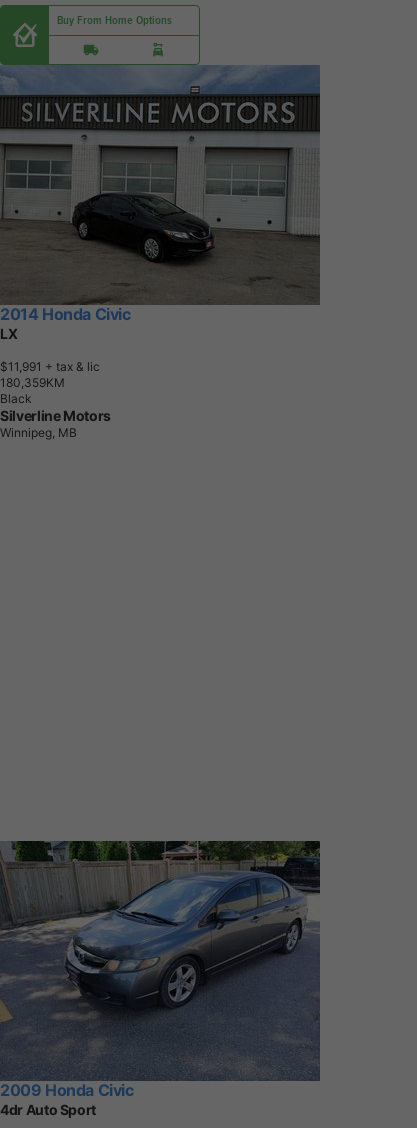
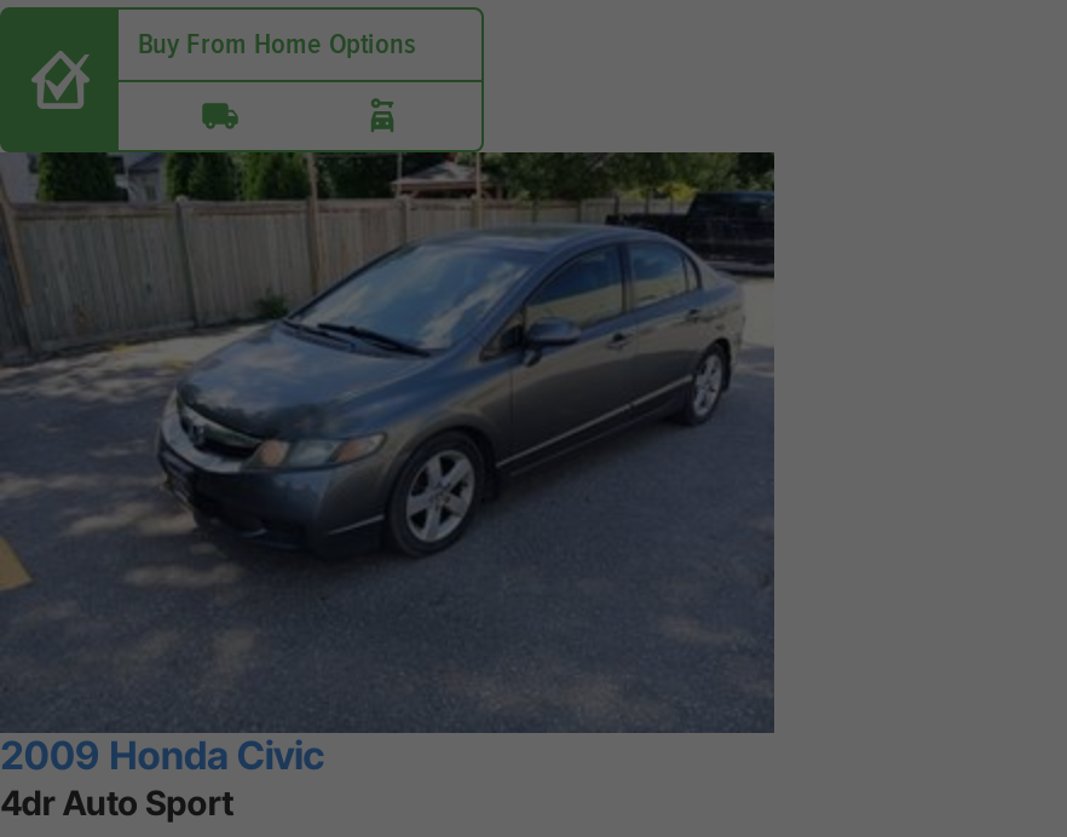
[0,64,321,440] [image] | 2014 Honda Civic | LX | $11,991 + tax & lic | 1 80,359KM | Black | Silverline Motors | Winnipeg, MB -> none

